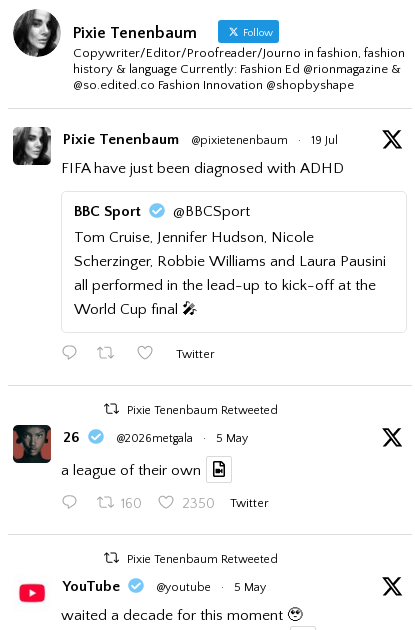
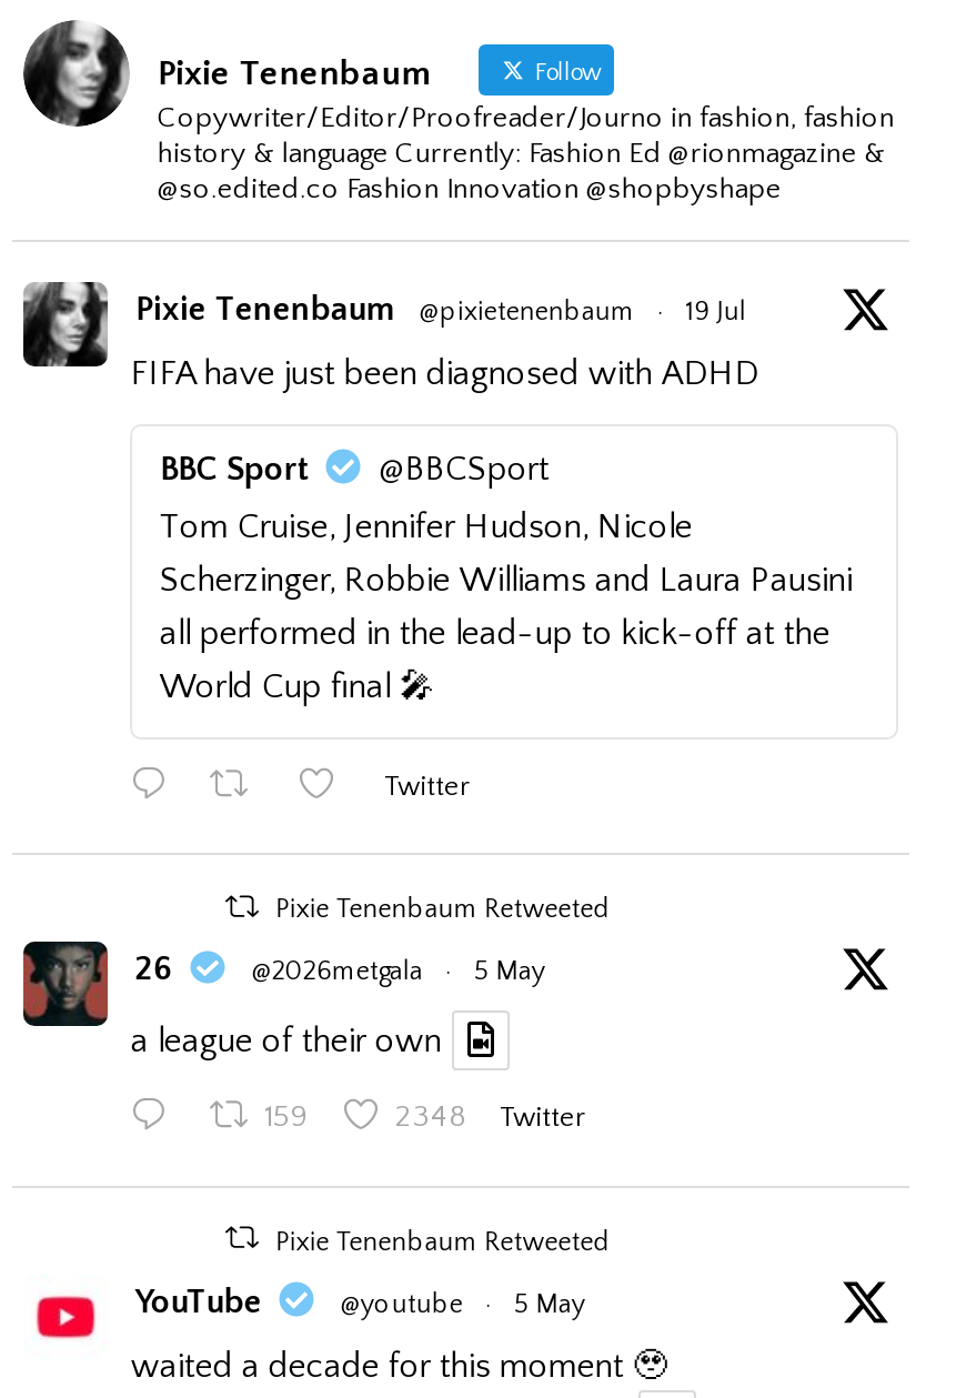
[121,496,142,512] 160 -> [264,1101,309,1136] 159
[181,496,268,512] 2350 Twitter -> [395,1101,586,1136] 2348 Twitter

